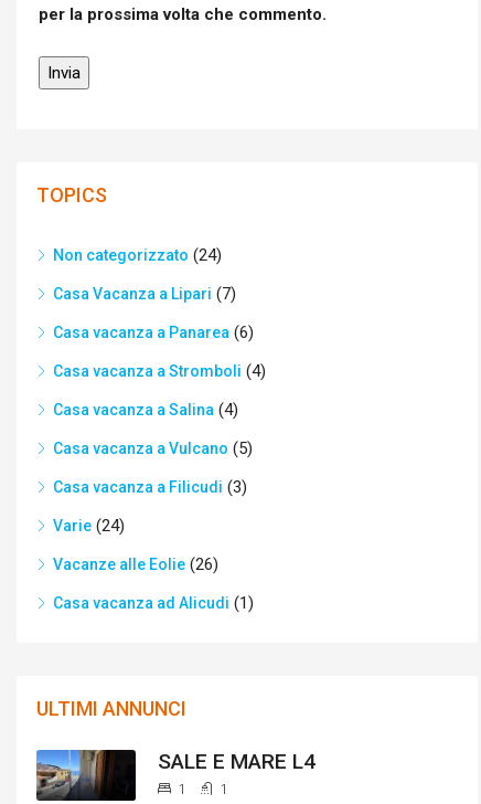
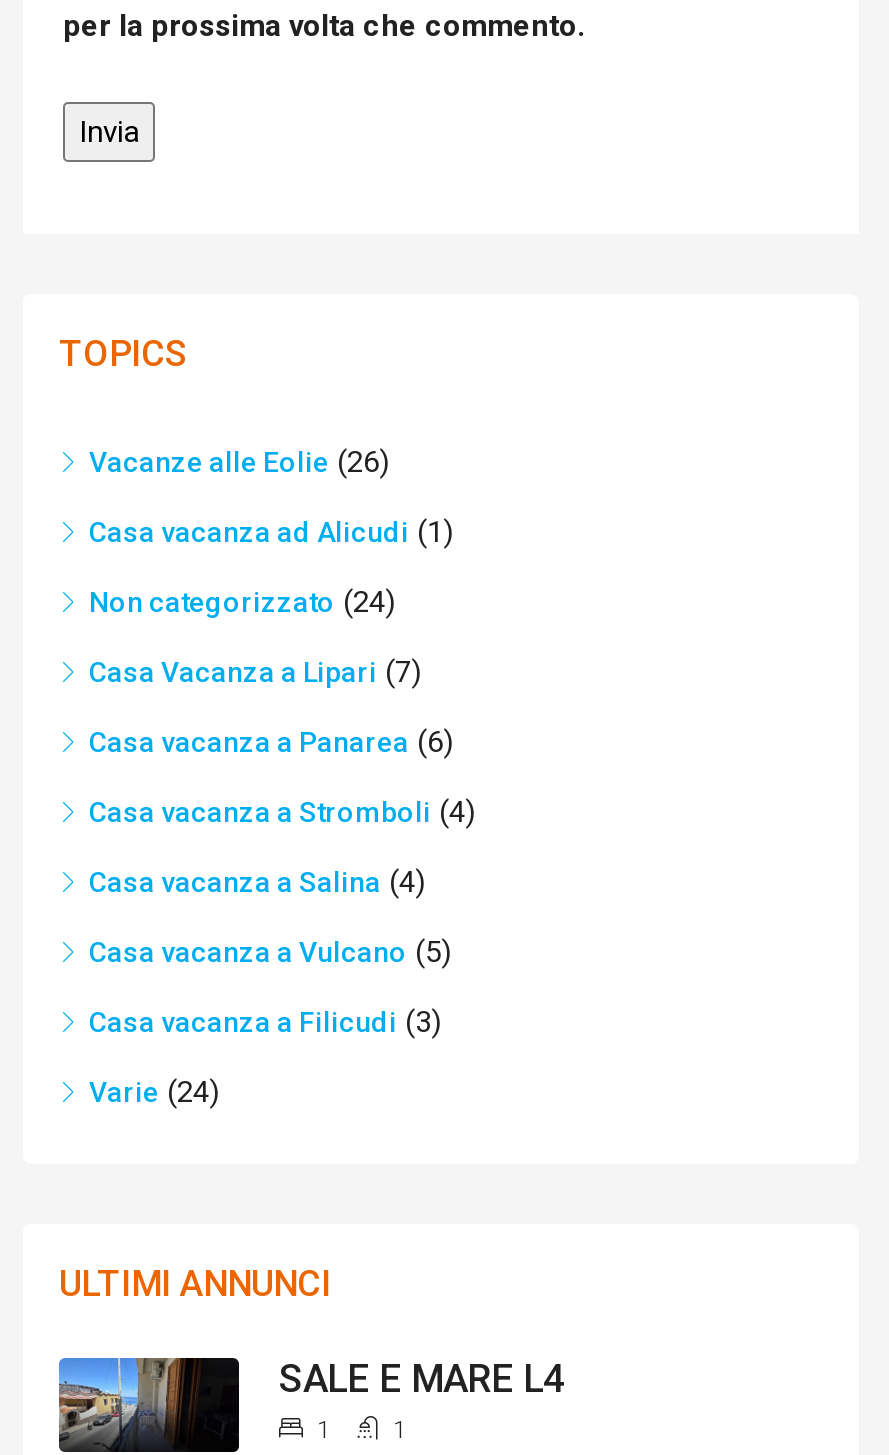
moved [53,246,266,536] -> [89,585,475,1111]: Non categorizzato (24) | Casa Vacanza a Lipari (7) | Casa vacanza a Panarea (6) | Casa vacanza a Stromboli (4) | Casa vacanza a Salina (4) | Casa vacanza a Vulcano (5) | Casa vacanza a Filicudi (3) | Varie (24)
moved [53,555,254,613] -> [89,445,453,551]: Vacanze alle Eolie (26) | Casa vacanza ad Alicudi (1)

